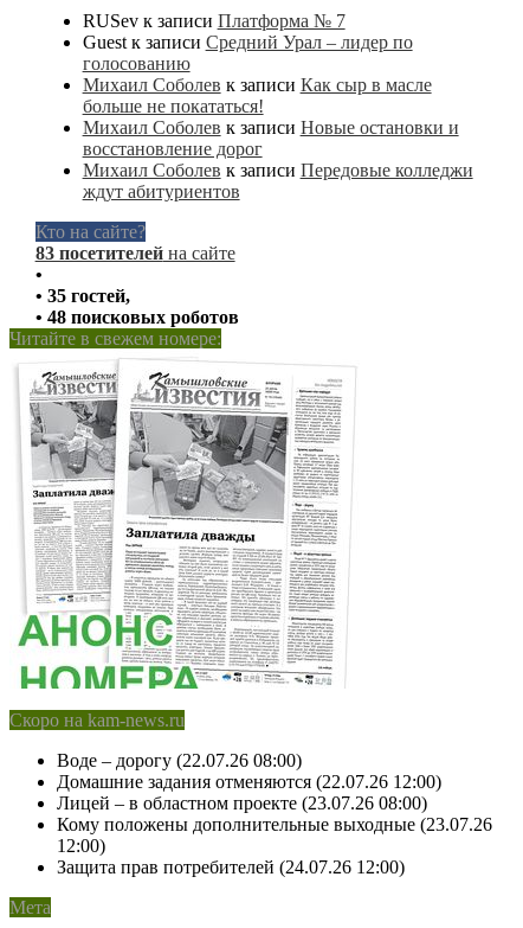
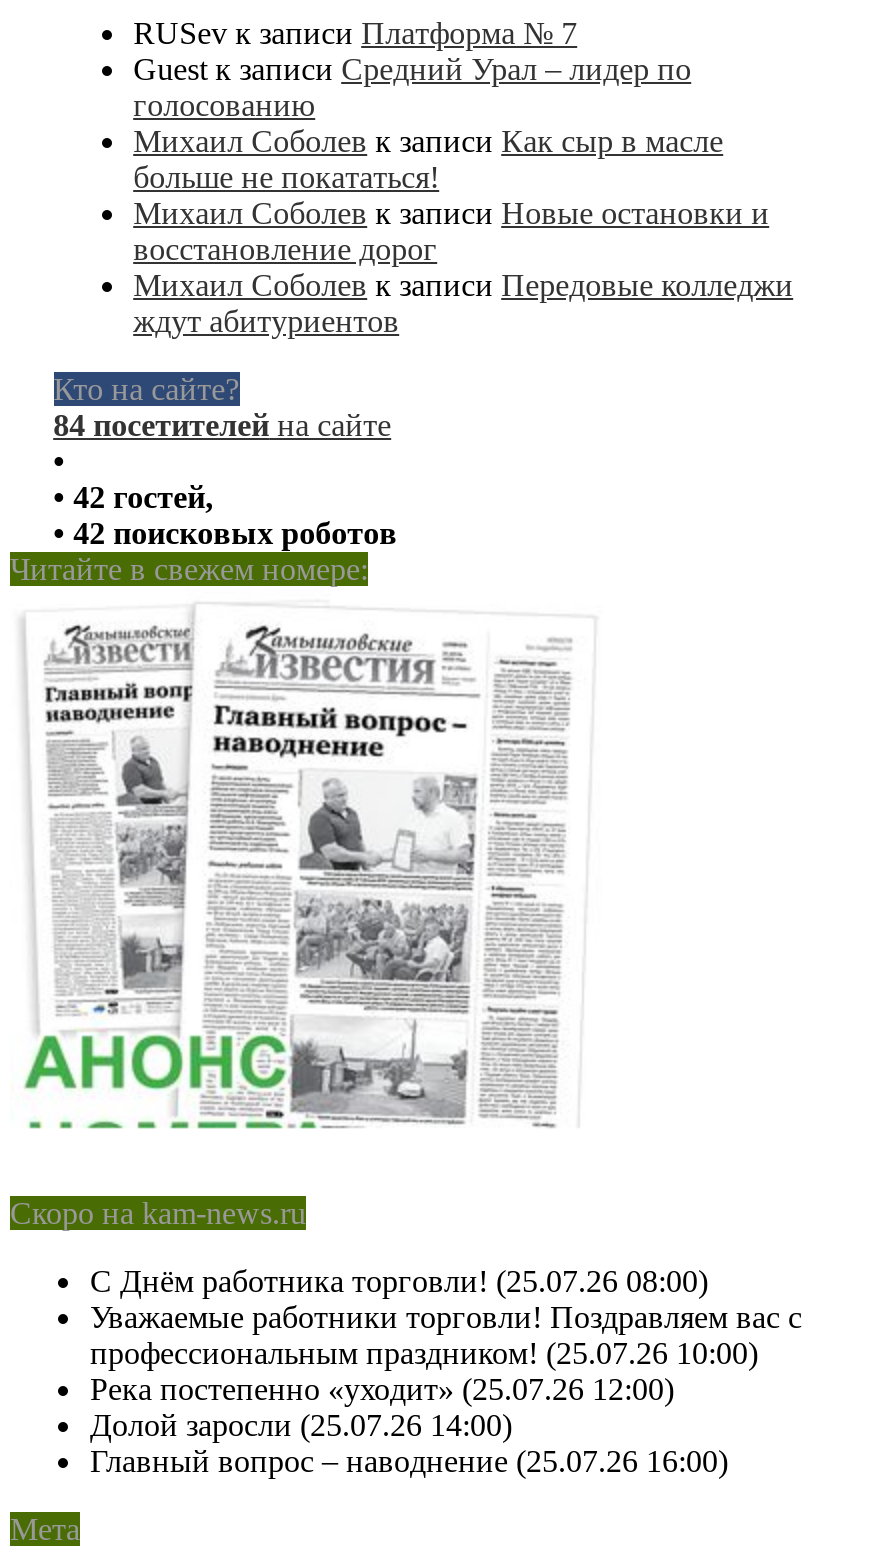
[35,243,235,263] 83 посетителей на сайте -> [53,409,391,443] 84 посетителей на сайте
[35,286,130,306] • 35 гостей, -> [53,481,213,515] • 42 гостей,
[35,307,239,327] • 48 поисковых роботов -> [53,517,397,551] • 42 поисковых роботов
[20,389,340,690] [image] -> [30,658,568,1160] [image]
[57,751,492,877] Воде – дорогу (22.07.26 08:00) | Домашние задания отменяются (22.07.26 12:00) | Лицей – в областном проекте (23.07.26 08:00) | Кому положены дополнительные выходные (23.07.26 | 12:00) | Защита прав потребителей (24.07.26 12:00) -> [90,1265,802,1479] С Днём работника торговли! (25.07.26 08:00) | Уважаемые работники торговли! Поздравляем вас с | профессиональным праздником! (25.07.26 10:00) | Река постепенно «уходит» (25.07.26 12:00) | Долой заросли (25.07.26 14:00) | Главный вопрос – наводнение (25.07.26 16:00)

